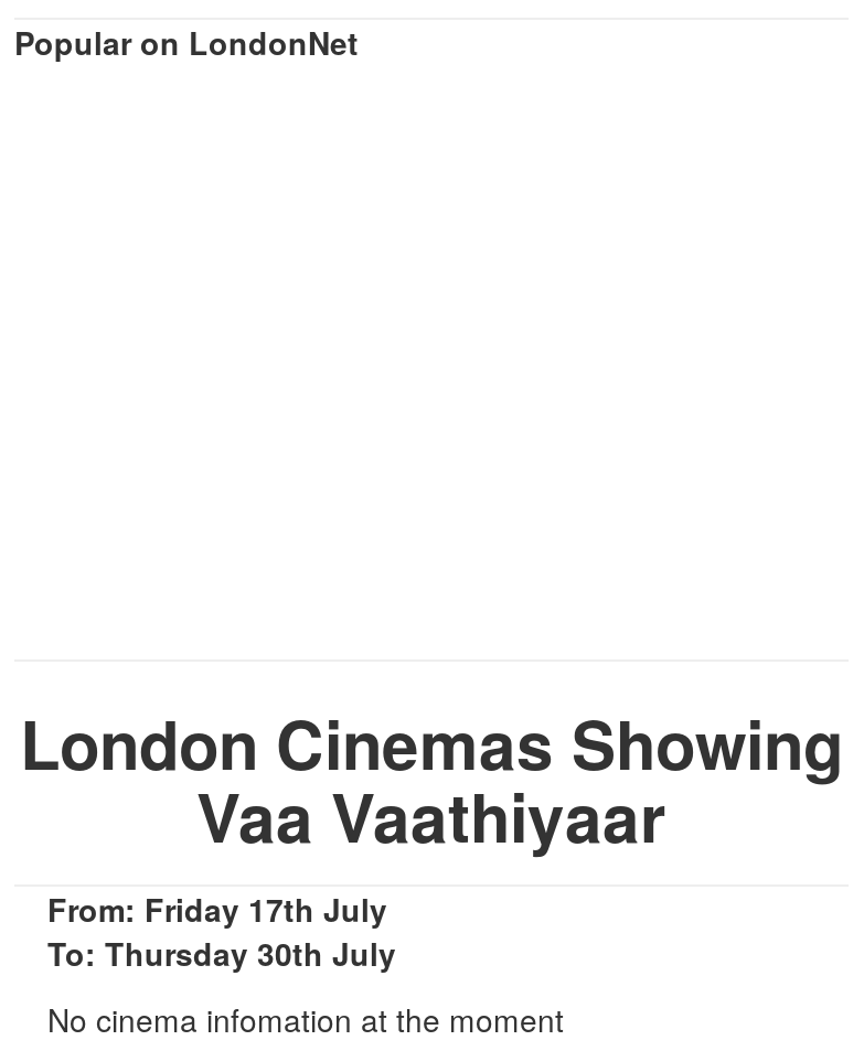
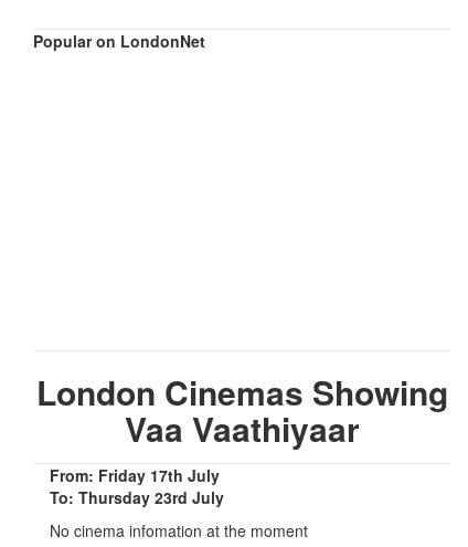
[47,930,396,974] To: Thursday 30th July -> [50,486,224,508] To: Thursday 23rd July

